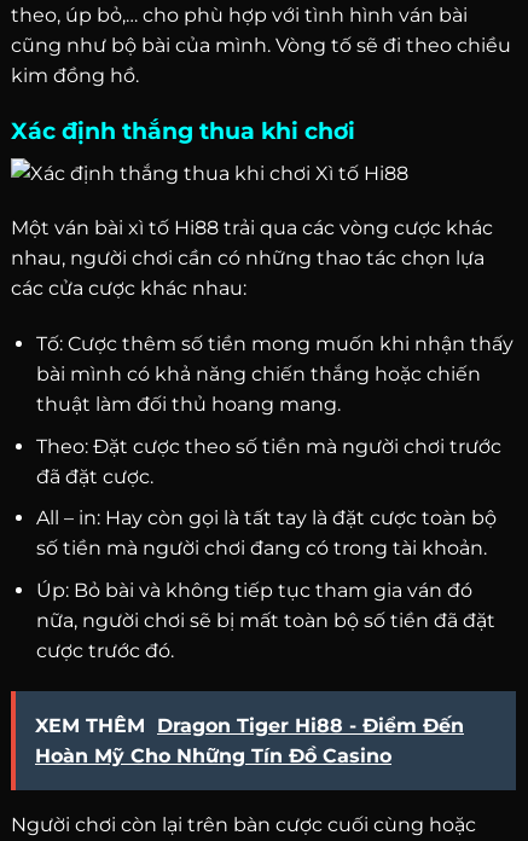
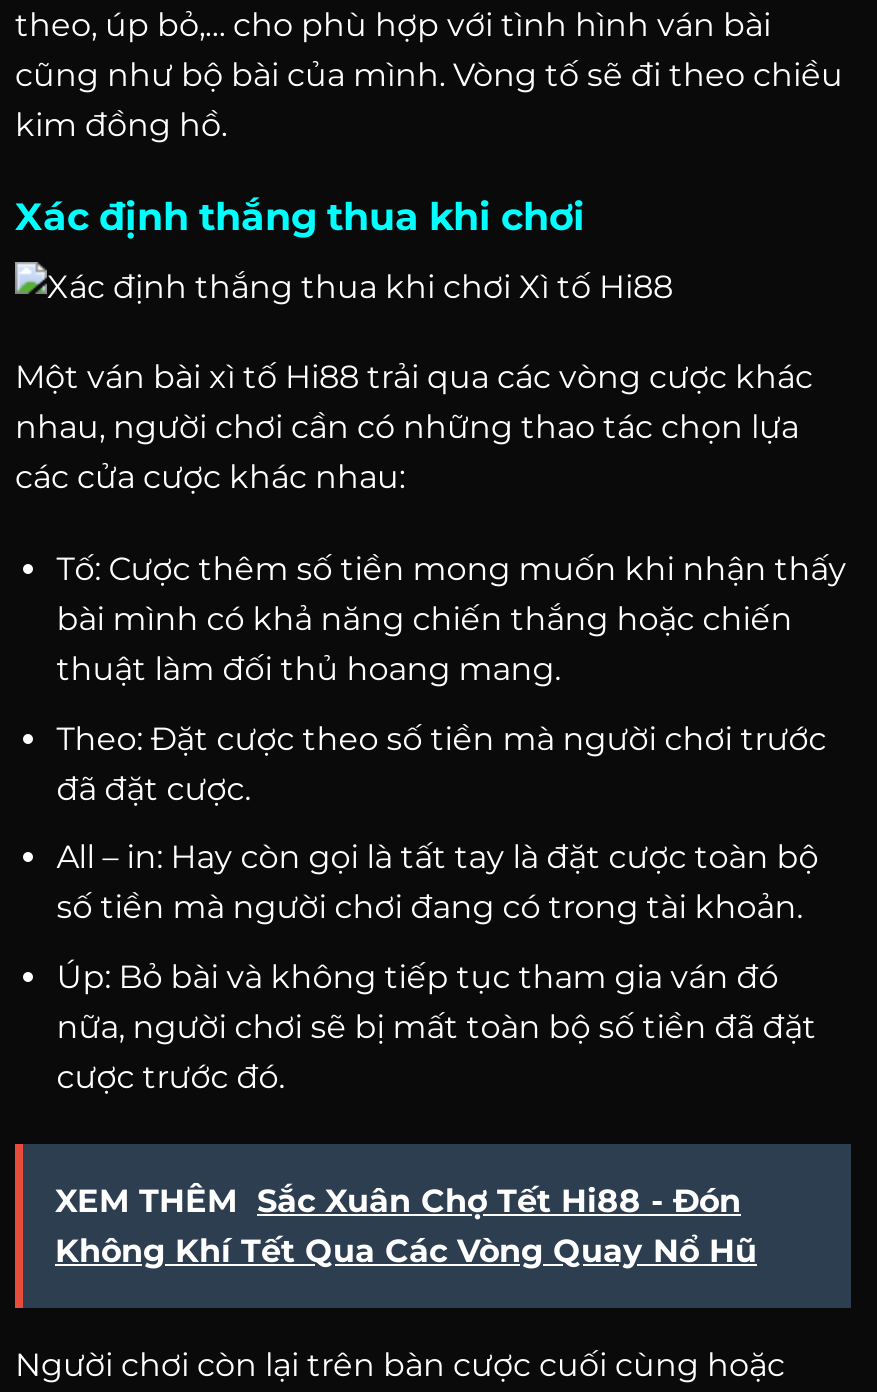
[35,714,464,767] XEM THÊM Dragon Tiger Hi88 - Điểm Đến | Hoàn Mỹ Cho Những Tín Đồ Casino -> [55,1181,757,1269] XEM THÊM Sắc Xuân Chợ Tết Hi88 - Đón | Không Khí Tết Qua Các Vòng Quay Nổ Hũ

